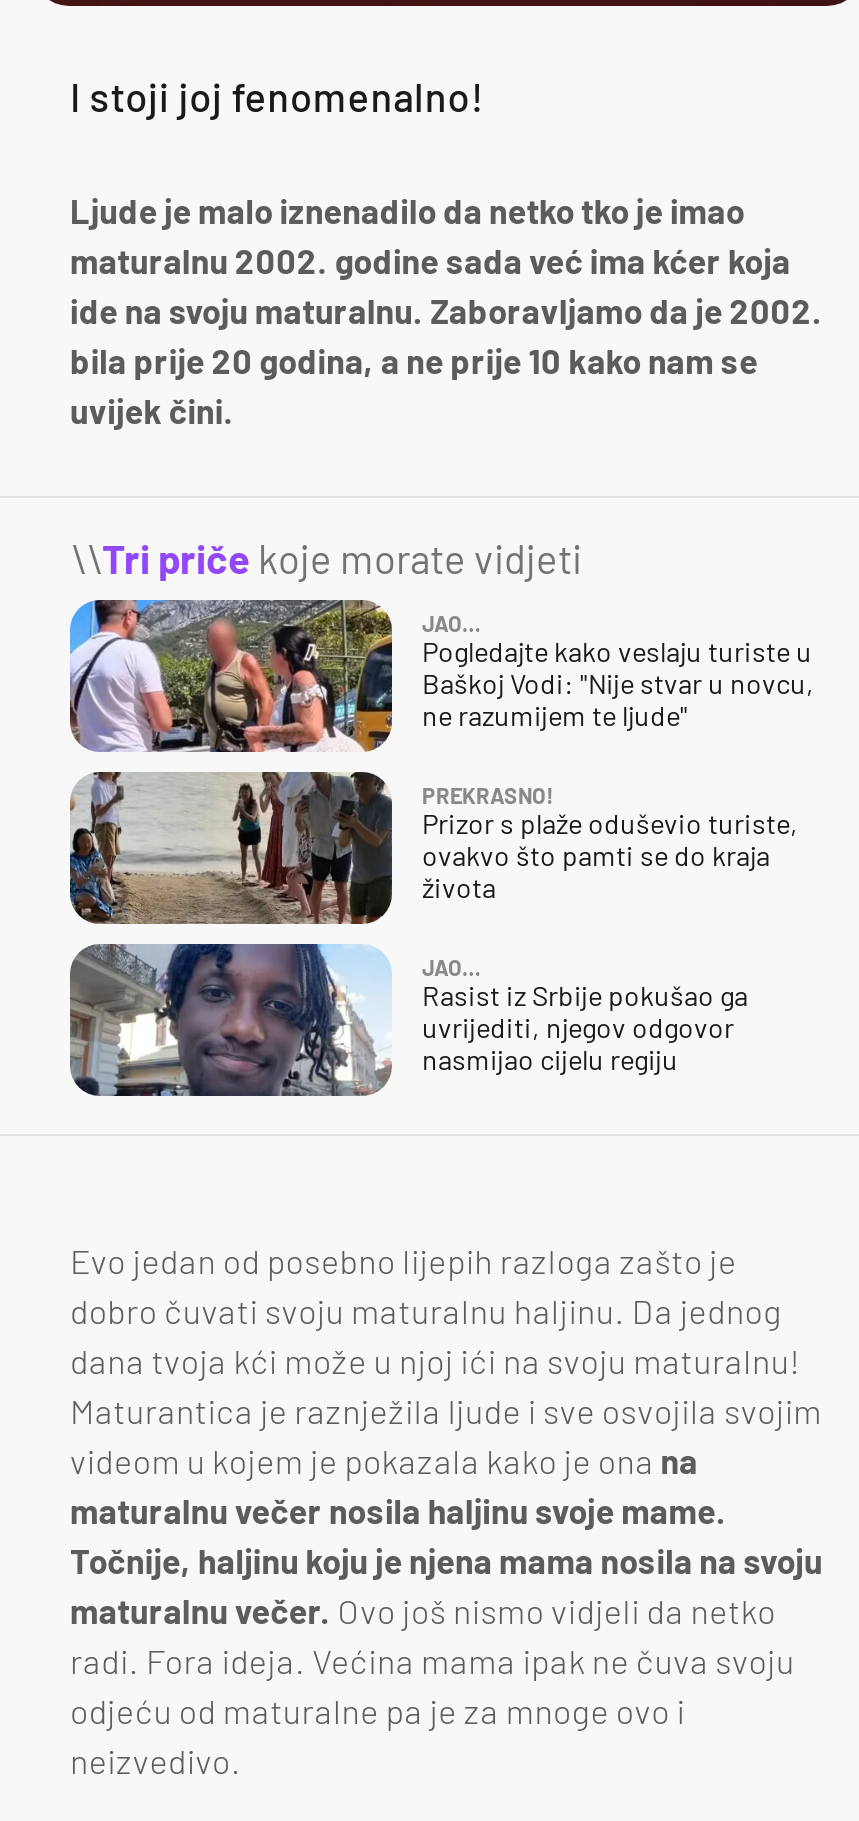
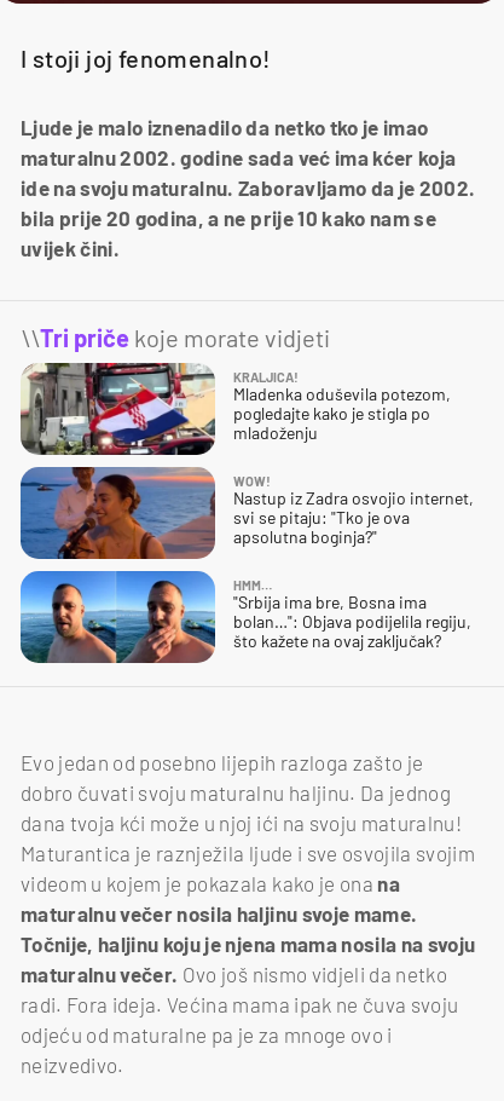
[68,598,814,754] [image] | JAO… | Pogledajte kako veslaju turiste u | Baškoj Vodi: "Nije stvar u novcu, | ne razumijem te ljude" -> [19,362,451,456] [image] | KRALJICA! | Mladenka oduševila potezom, | pogledajte kako je stigla po | mladoženju
[68,770,798,926] [image] | PREKRASNO! | Prizor s plaže oduševio turiste, | ovakvo što pamti se do kraja | života -> [19,466,474,560] [image] | WOW! | Nastup iz Zadra osvojio internet, | svi se pitaju: "Tko je ova | apsolutna boginja?"
[68,942,748,1098] [image] | JAO… | Rasist iz Srbije pokušao ga | uvrijediti, njegov odgovor | nasmijao cijelu regiju -> [19,570,471,664] [image] | HMM… | "Srbija ima bre, Bosna ima | bolan…": Objava podijelila regiju, | što kažete na ovaj zaključak?

